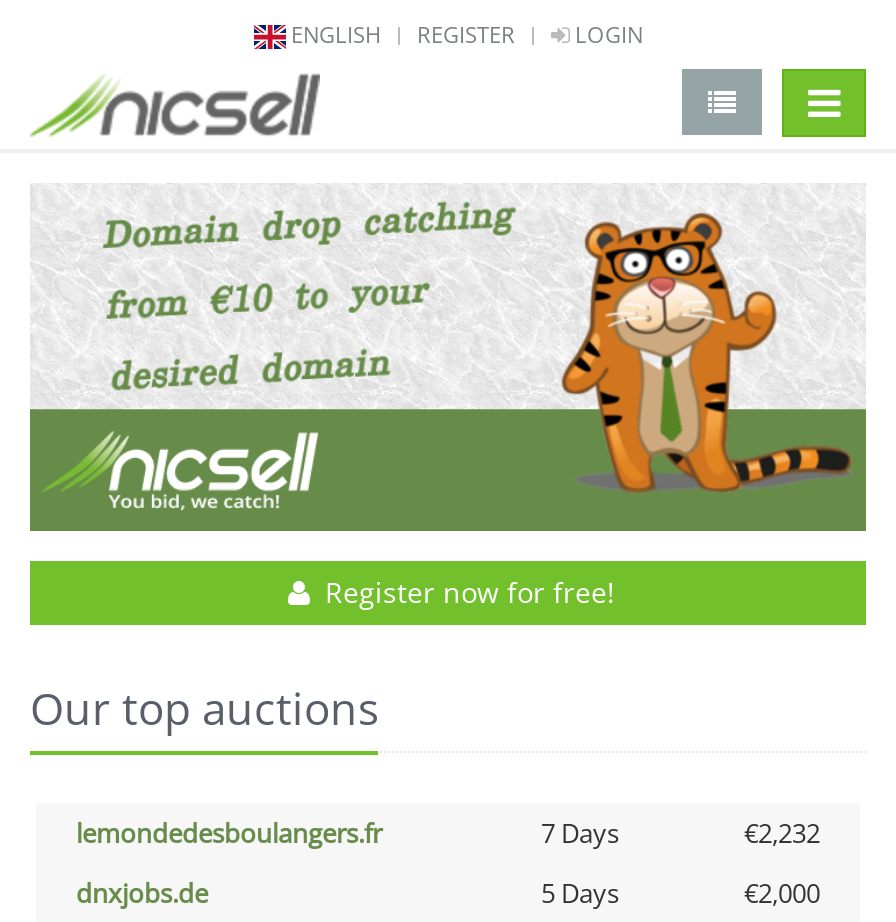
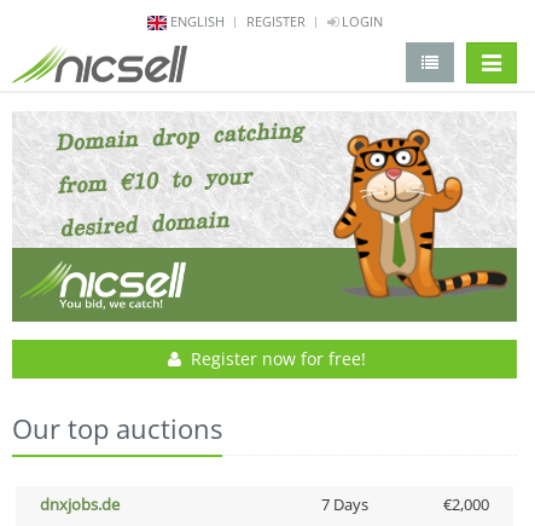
[76,815,820,851] lemondedesboulangers.fr | 7 Days | €2,232 -> none
[541,875,619,911] 5 Days -> [321,494,368,515] 7 Days

